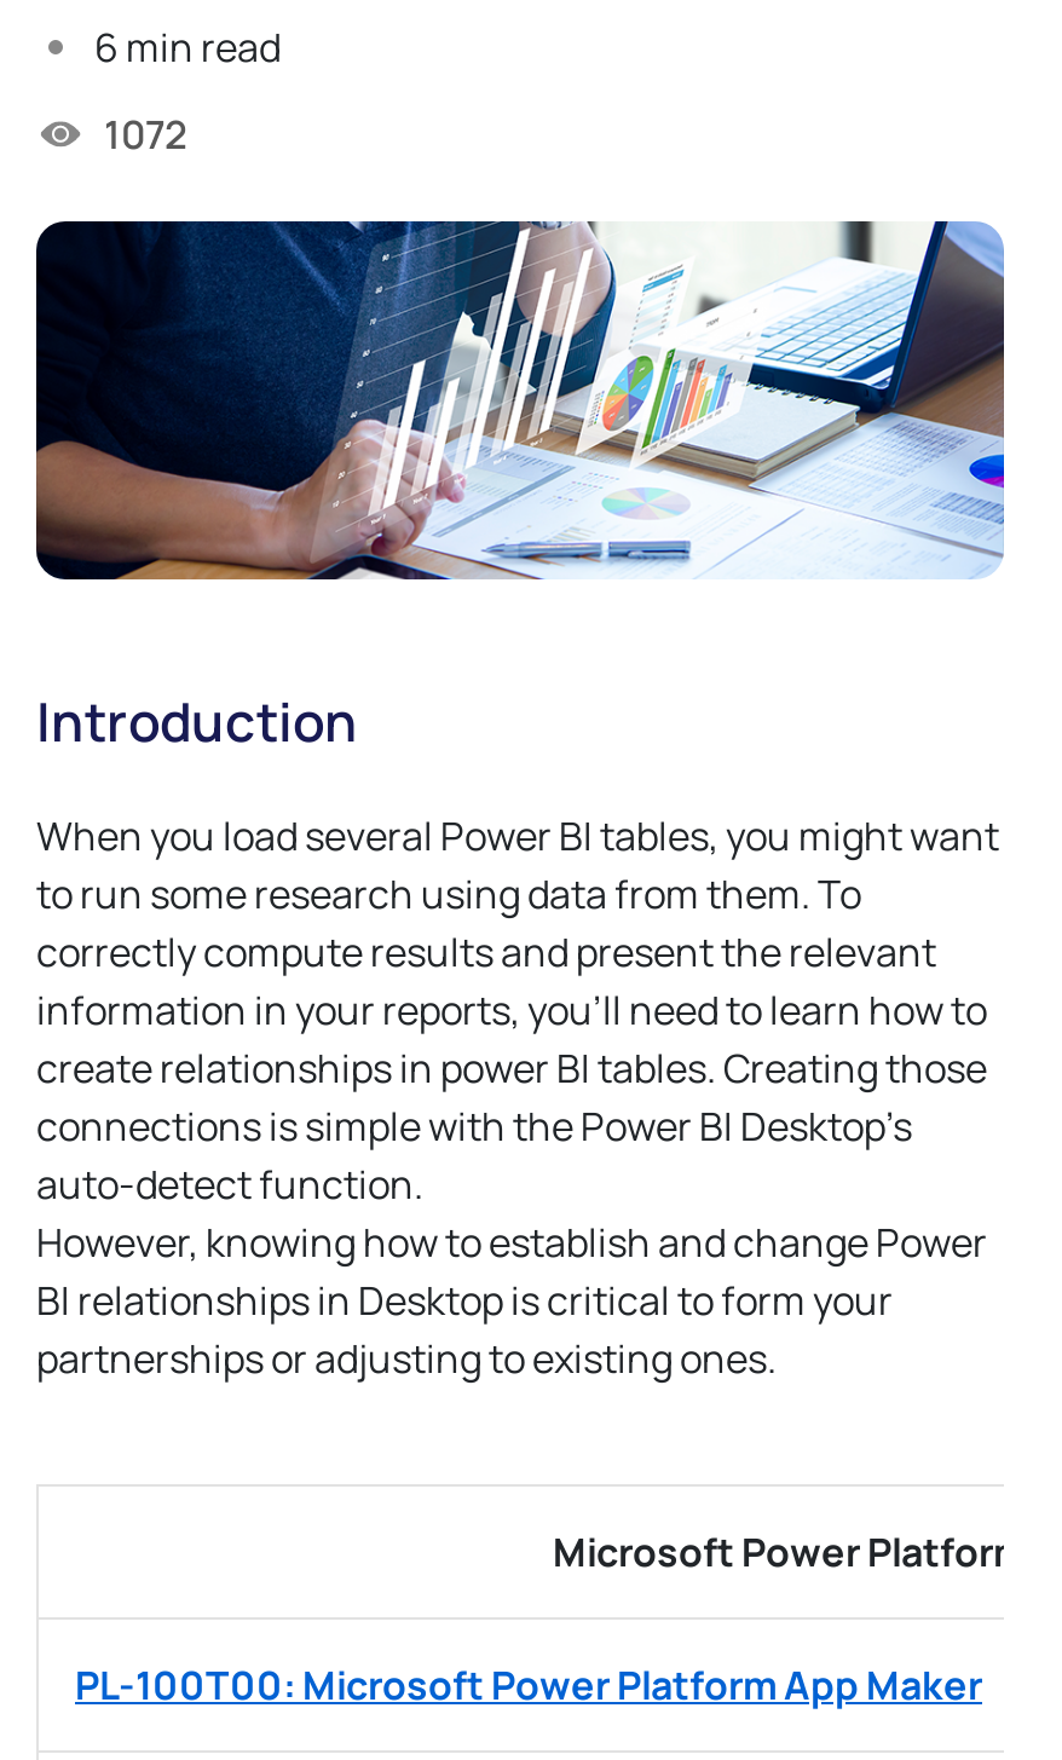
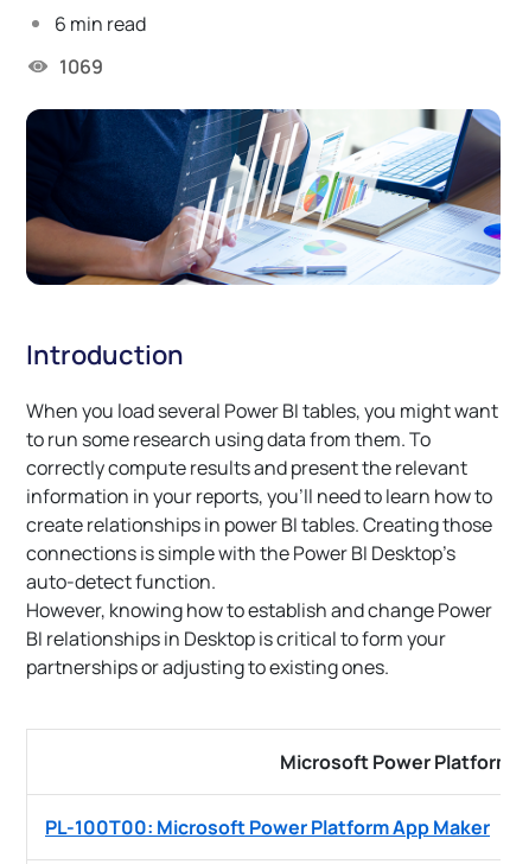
[104,108,186,161] 1072 -> [59,53,103,80] 1069

